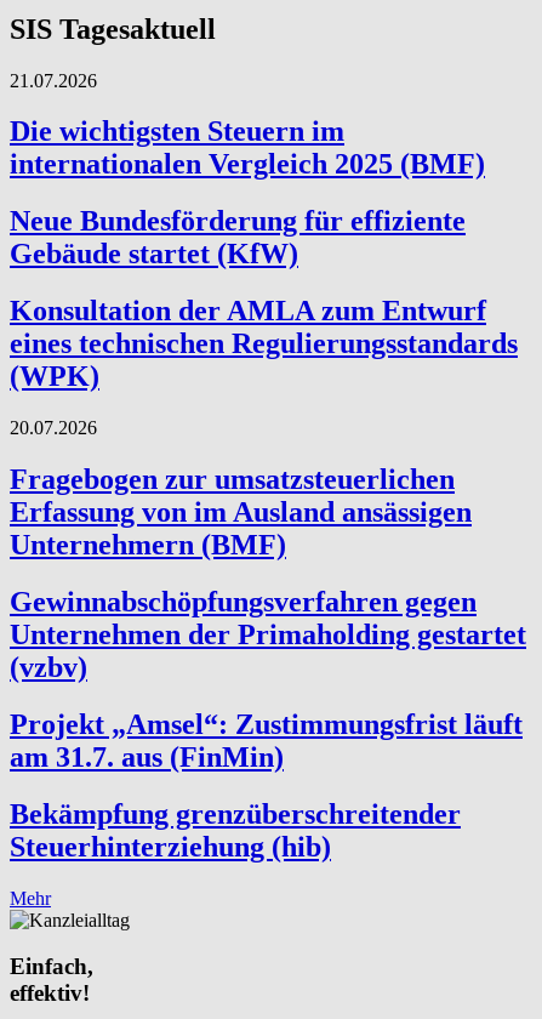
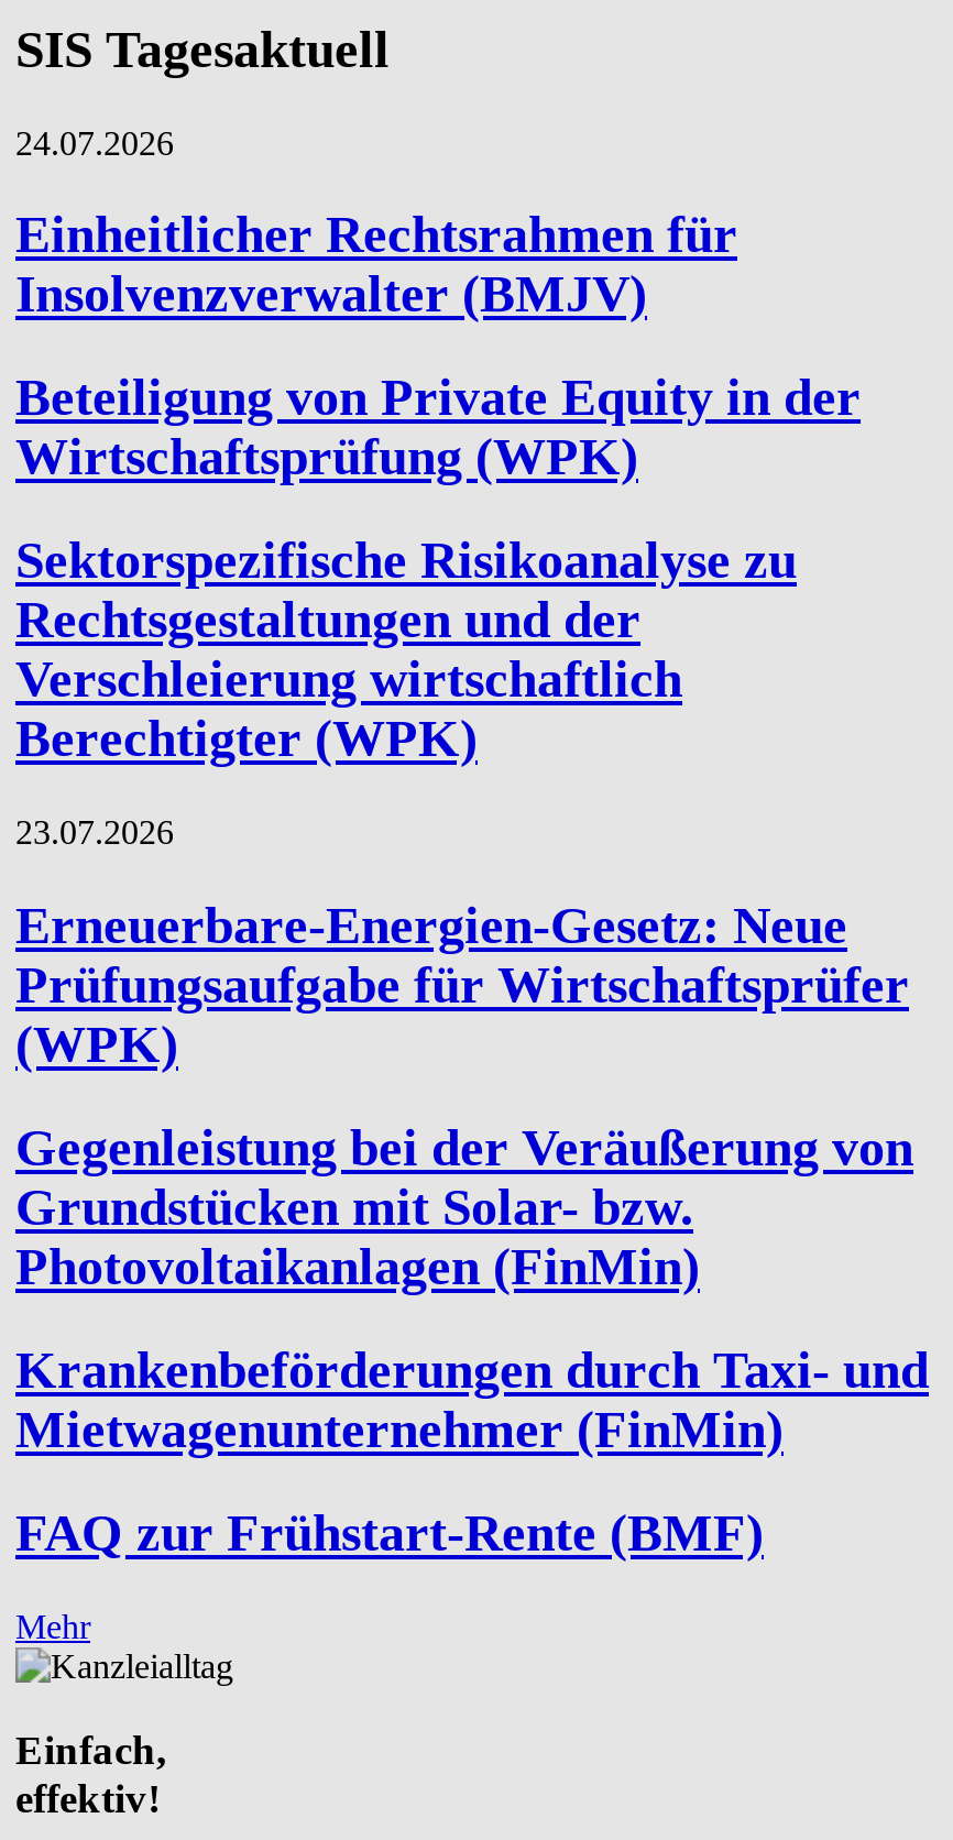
[10,70,518,359] 21.07.2026 | Die wichtigsten Steuern im | internationalen Vergleich 2025 (BMF) | Neue Bundesförderung für effiziente | Gebäude startet (KfW) | Konsultation der AMLA zum Entwurf | eines technischen Regulierungsstandards -> [15,123,909,1014] 24.07.2026 | Einheitlicher Rechtsrahmen für | Insolvenzverwalter (BMJV) | Beteiligung von Private Equity in der | Wirtschaftsprüfung (WPK) | Sektorspezifische Risikoanalyse zu | Rechtsgestaltungen und der | Verschleierung wirtschaftlich | Berechtigter (WPK) | 23.07.2026 | Erneuerbare-Energien-Gesetz: Neue | Prüfungsaufgabe für Wirtschaftsprüfer
moved [10,361,99,392] -> [15,1016,178,1073]: (WPK)
[10,417,526,862] 20.07.2026 | Fragebogen zur umsatzsteuerlichen | Erfassung von im Ausland ansässigen | Unternehmern (BMF) | Gewinnabschöpfungsverfahren gegen | Unternehmen der Primaholding gestartet | (vzbv) | Projekt „Amsel“: Zustimmungsfrist läuft | am 31.7. aus (FinMin) | Bekämpfung grenzüberschreitender | Steuerhinterziehung (hib) -> [15,1119,929,1561] Gegenleistung bei der Veräußerung von | Grundstücken mit Solar- bzw. | Photovoltaikanlagen (FinMin) | Krankenbeförderungen durch Taxi- und | Mietwagenunternehmer (FinMin) | FAQ zur Frühstart-Rente (BMF)

